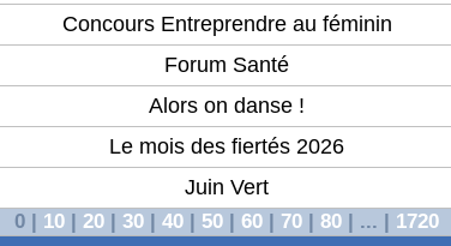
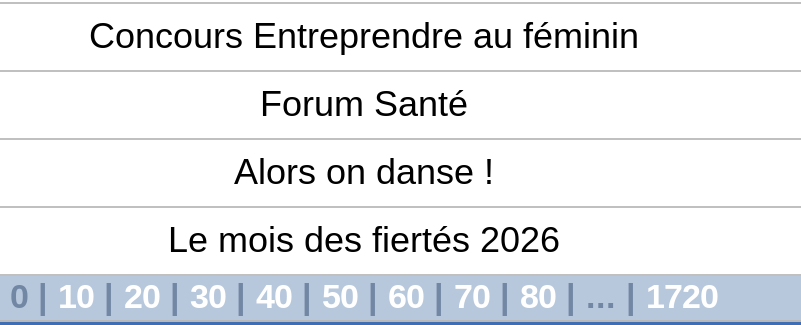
[185,175,269,199] Juin Vert -> none

